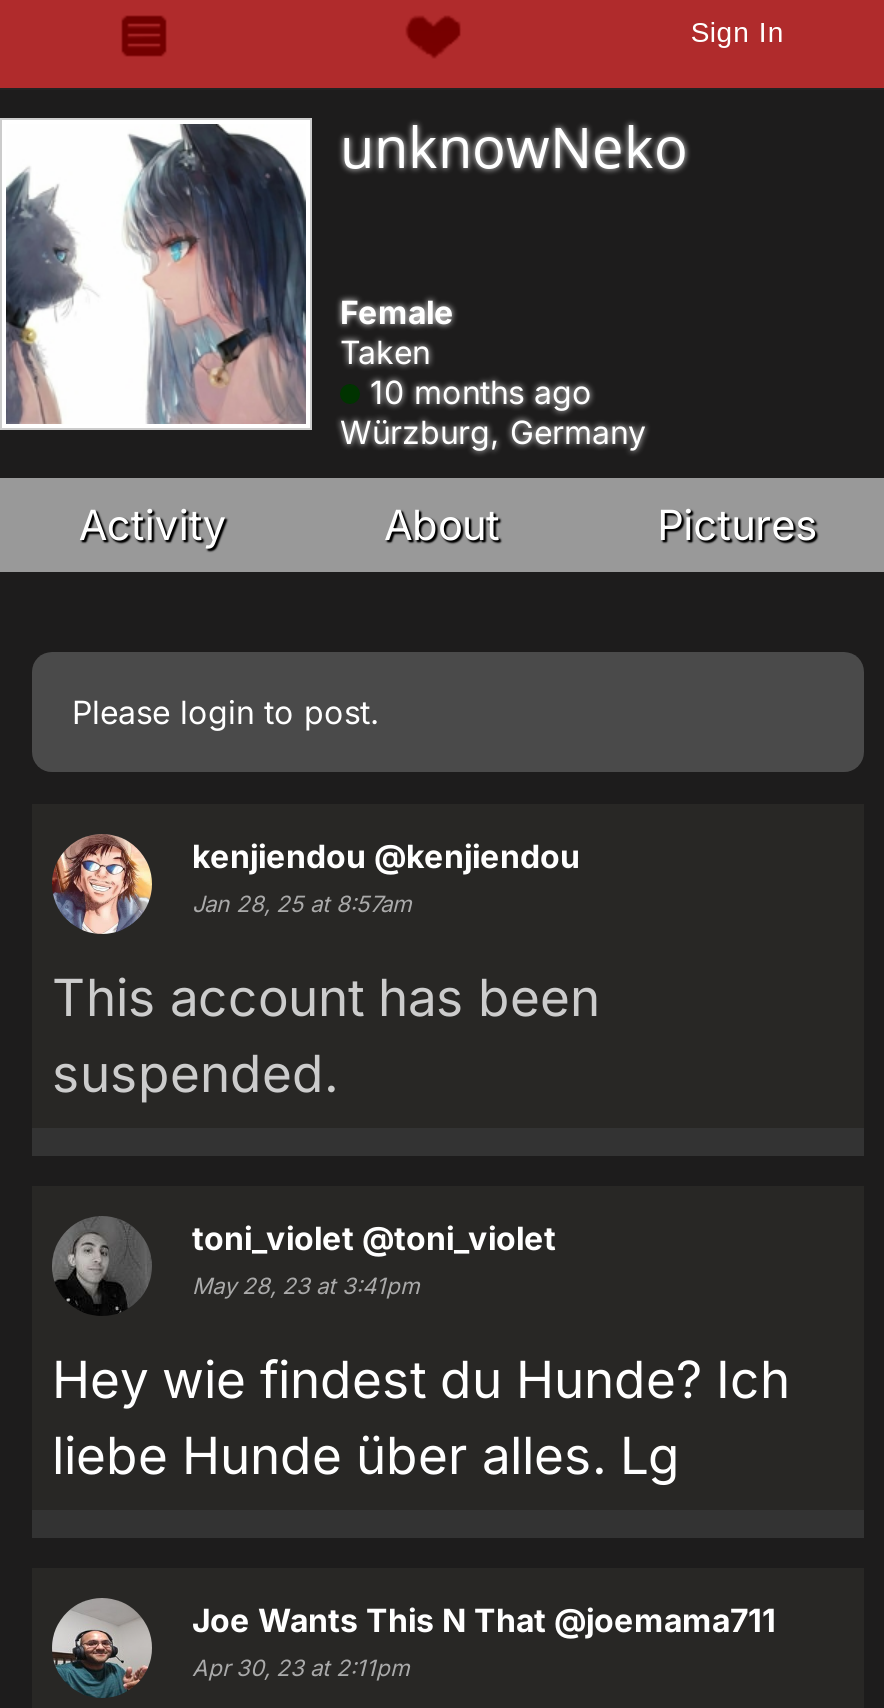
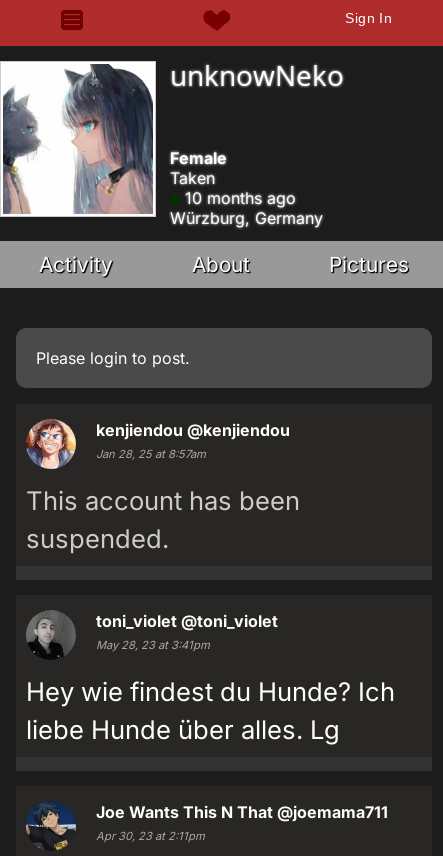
[50,1596,154,1698] [image] -> [26,801,76,851] [image]

